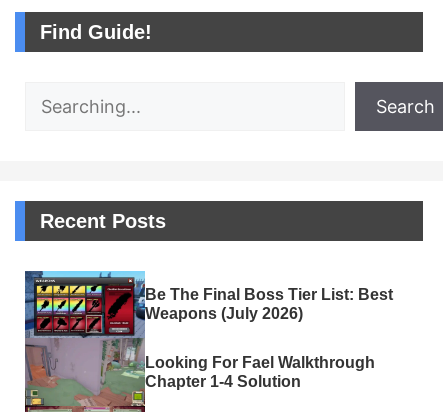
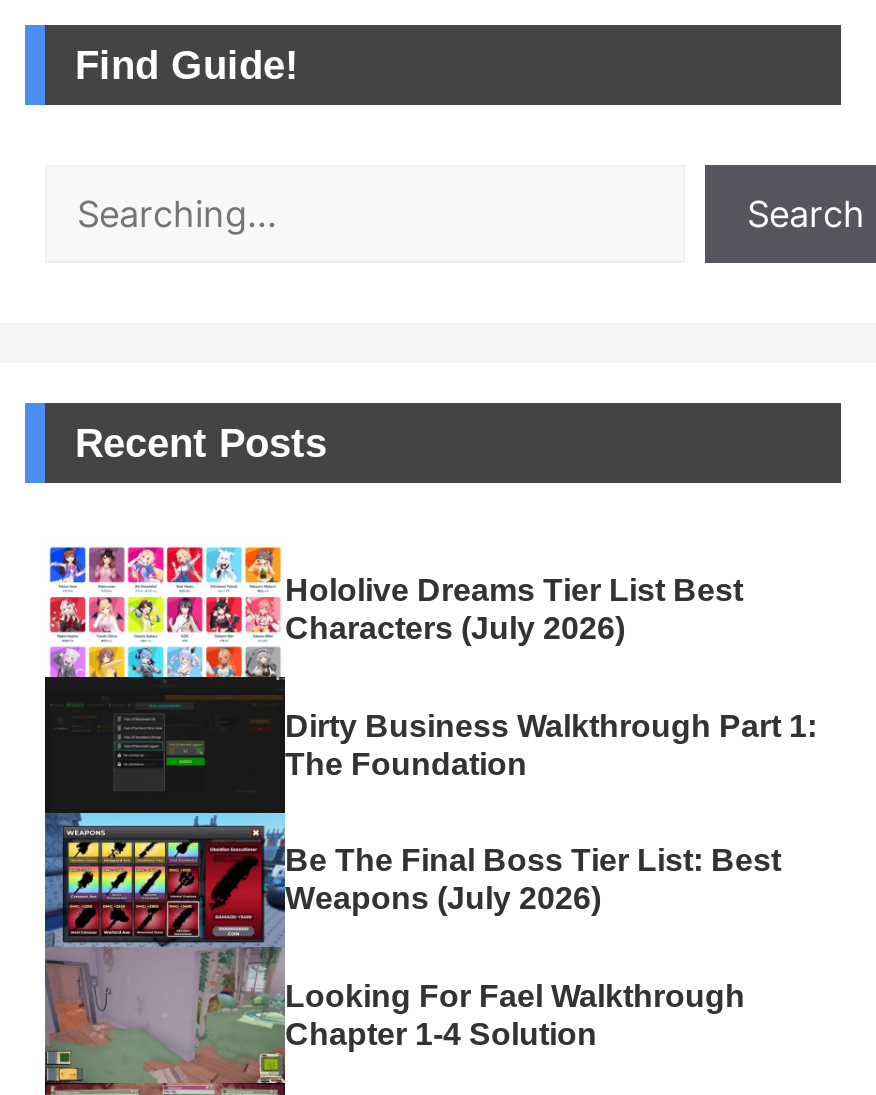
none -> [43,545,817,815] [image] | Hololive Dreams Tier List Best | Characters (July 2026) | Dirty Business Walkthrough Part 1: | The Foundation

